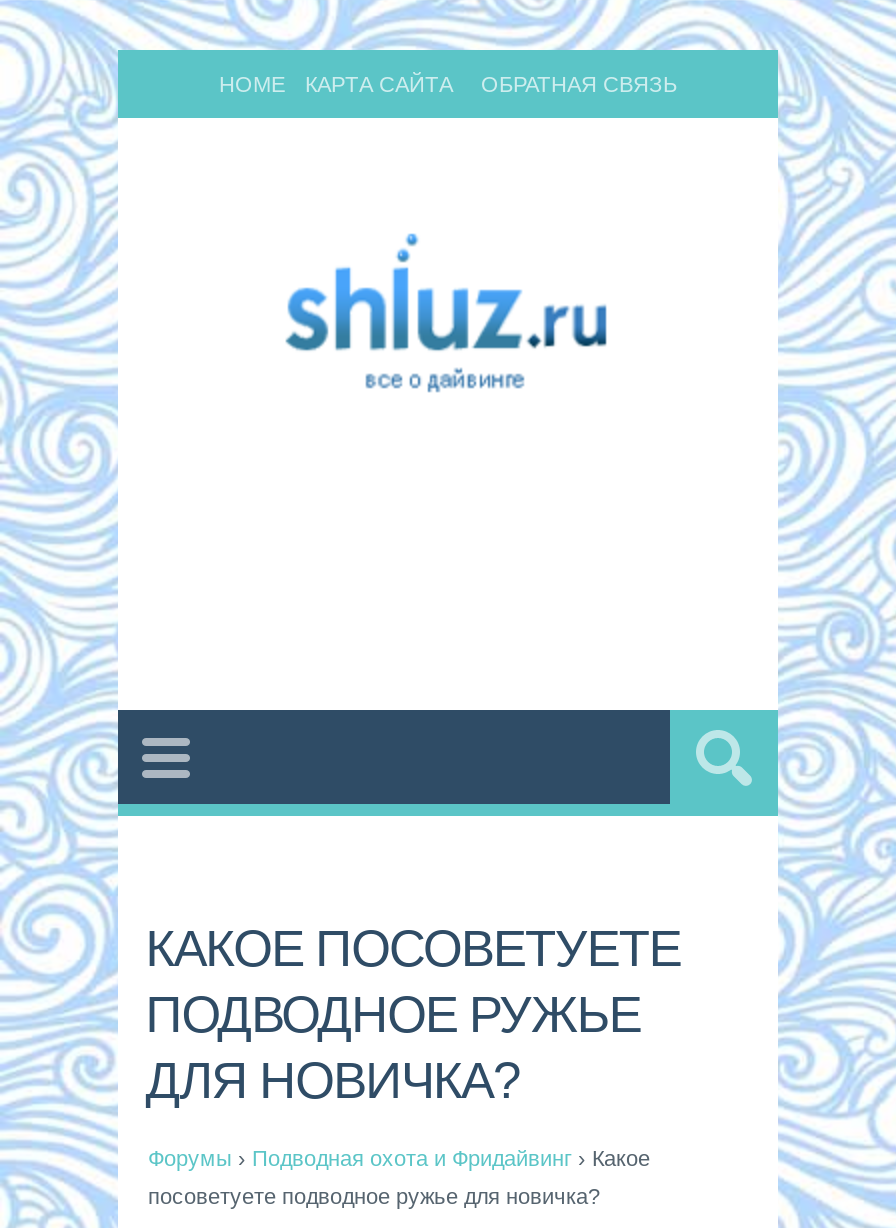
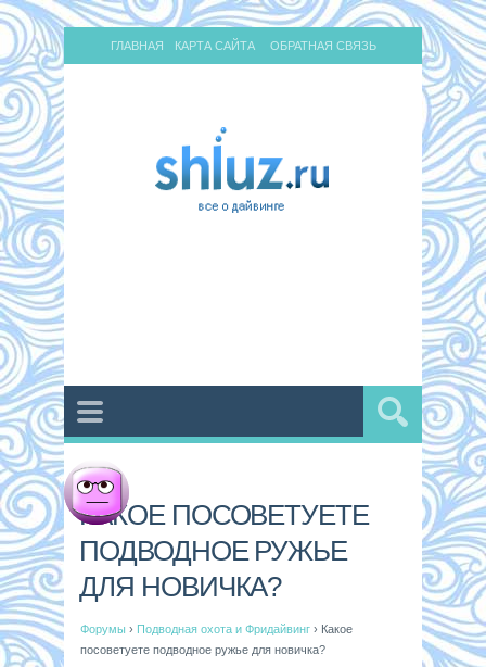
[219,72,285,96] HOME -> [110,39,163,52] ГЛАВНАЯ
[118,860,238,950] [image] -> [64,466,130,518] [image]

